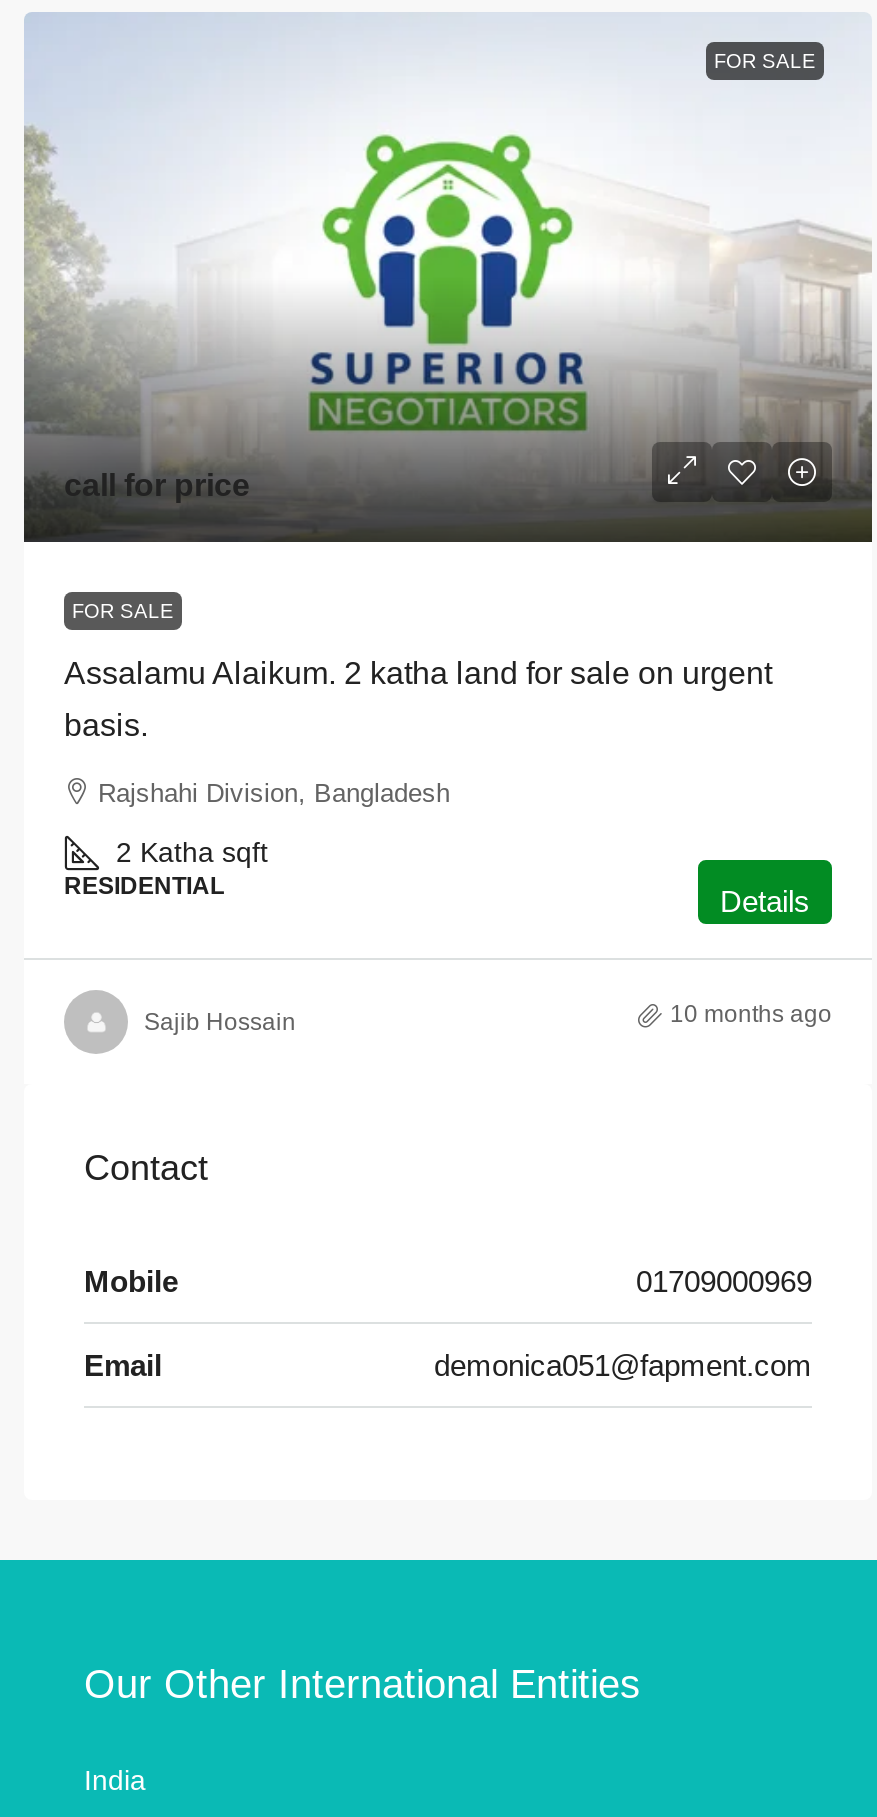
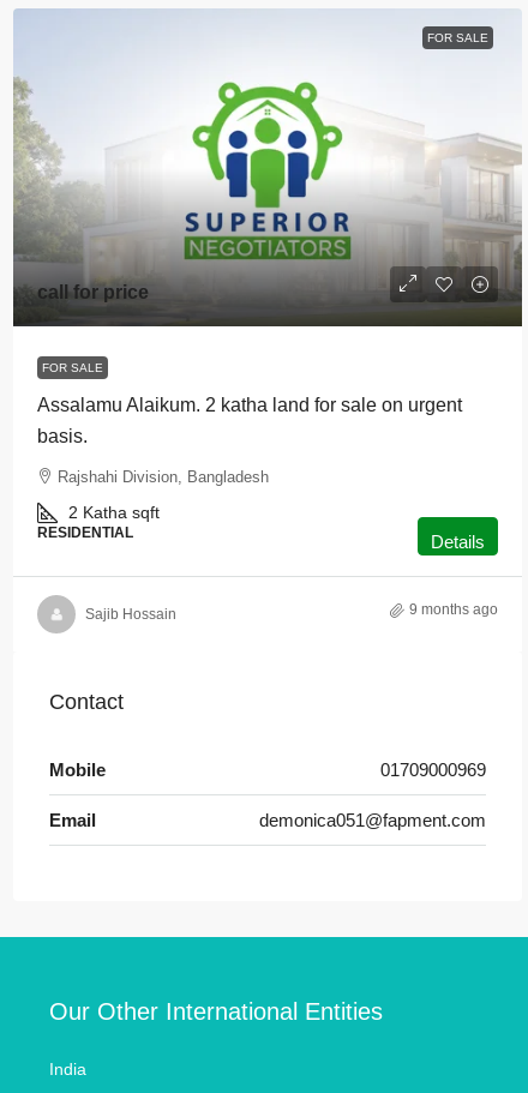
[670,1001,832,1029] 10 months ago -> [409,602,498,618] 9 months ago

